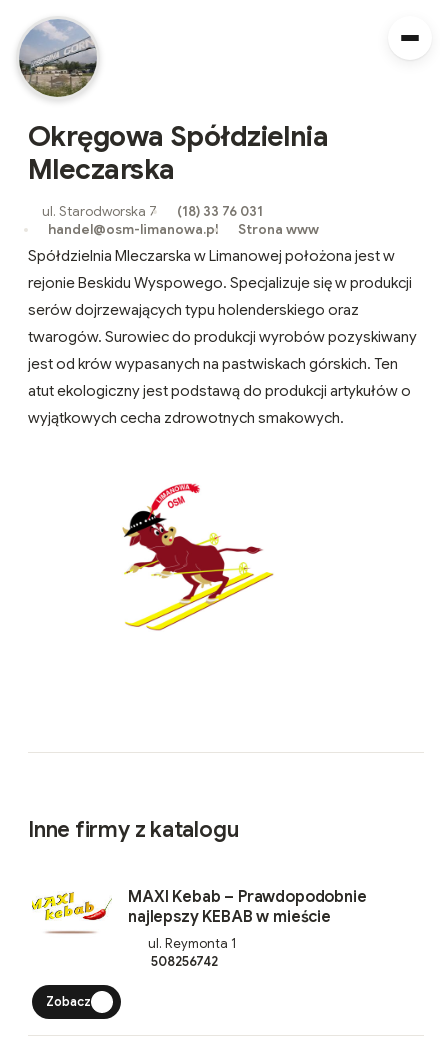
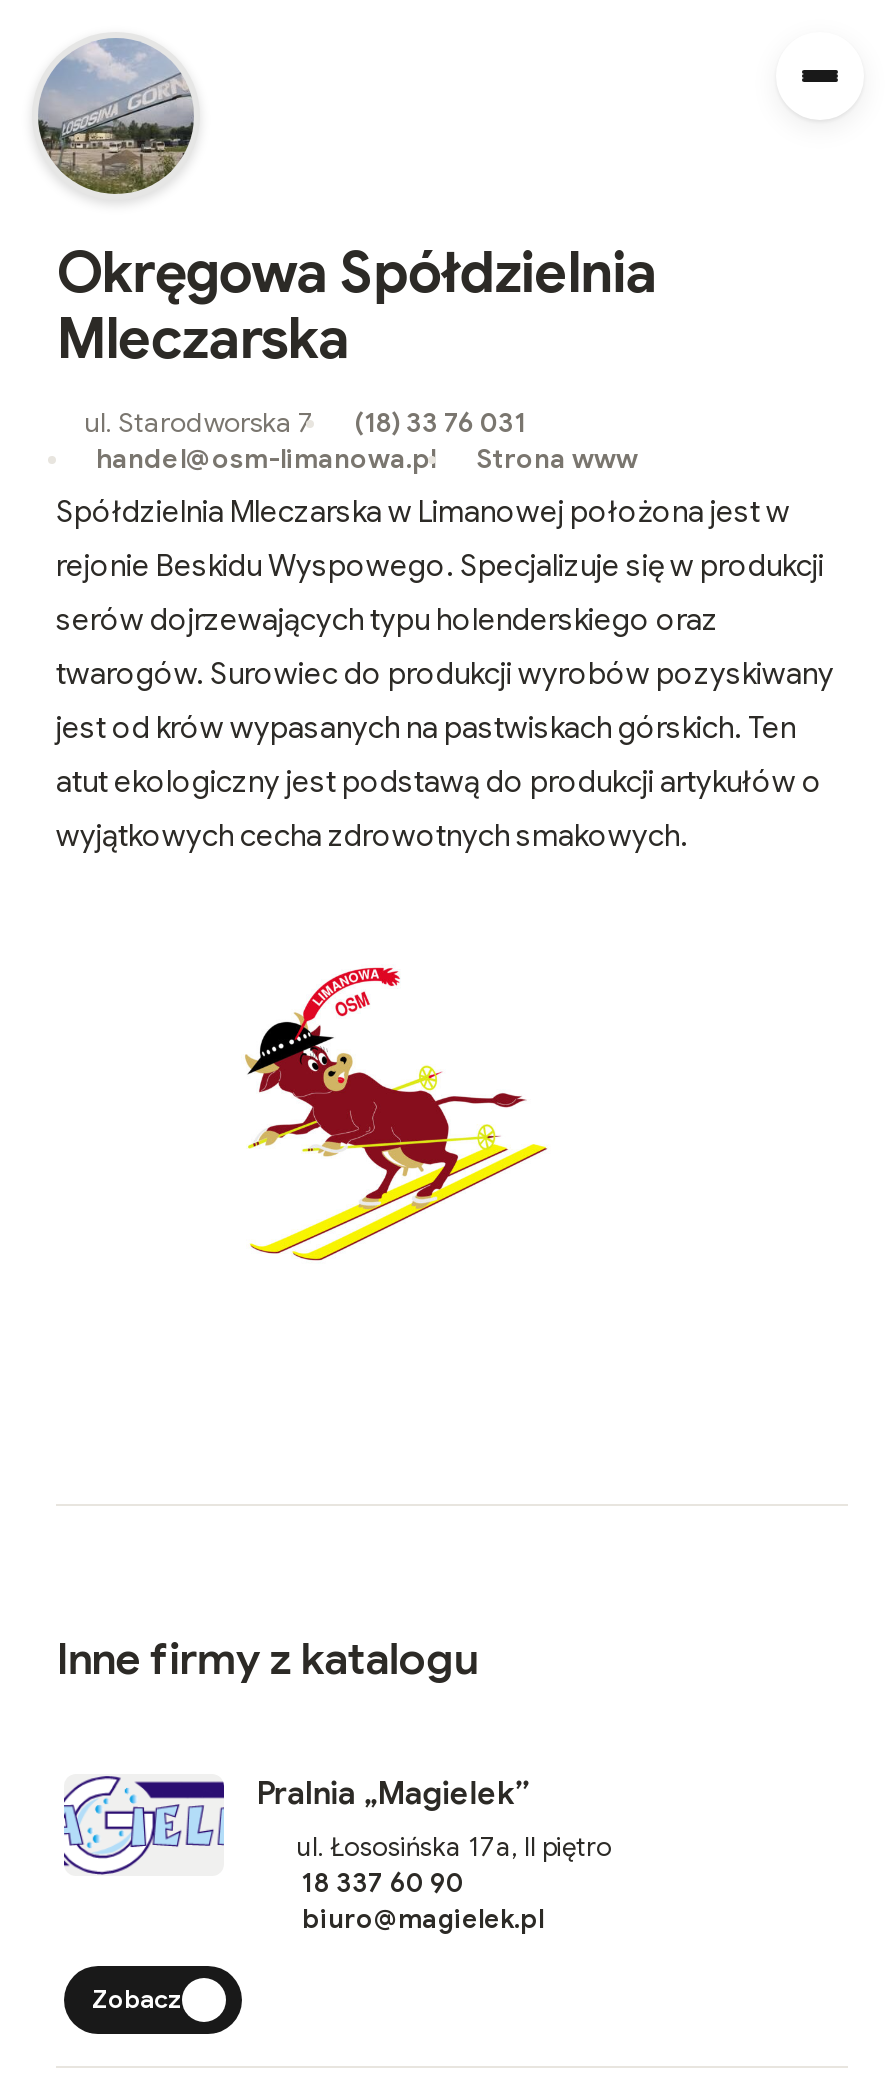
[31,887,367,970] [image] | MAXI Kebab – Prawdopodobnie | najlepszy KEBAB w mieście | ul. Reymonta 1 | 508256742 -> [62,1774,612,1936] [image] | Pralnia „Magielek” | ul. Łososińska 17a, II piętro | 18 337 60 90 | biuro@magielek.pl

